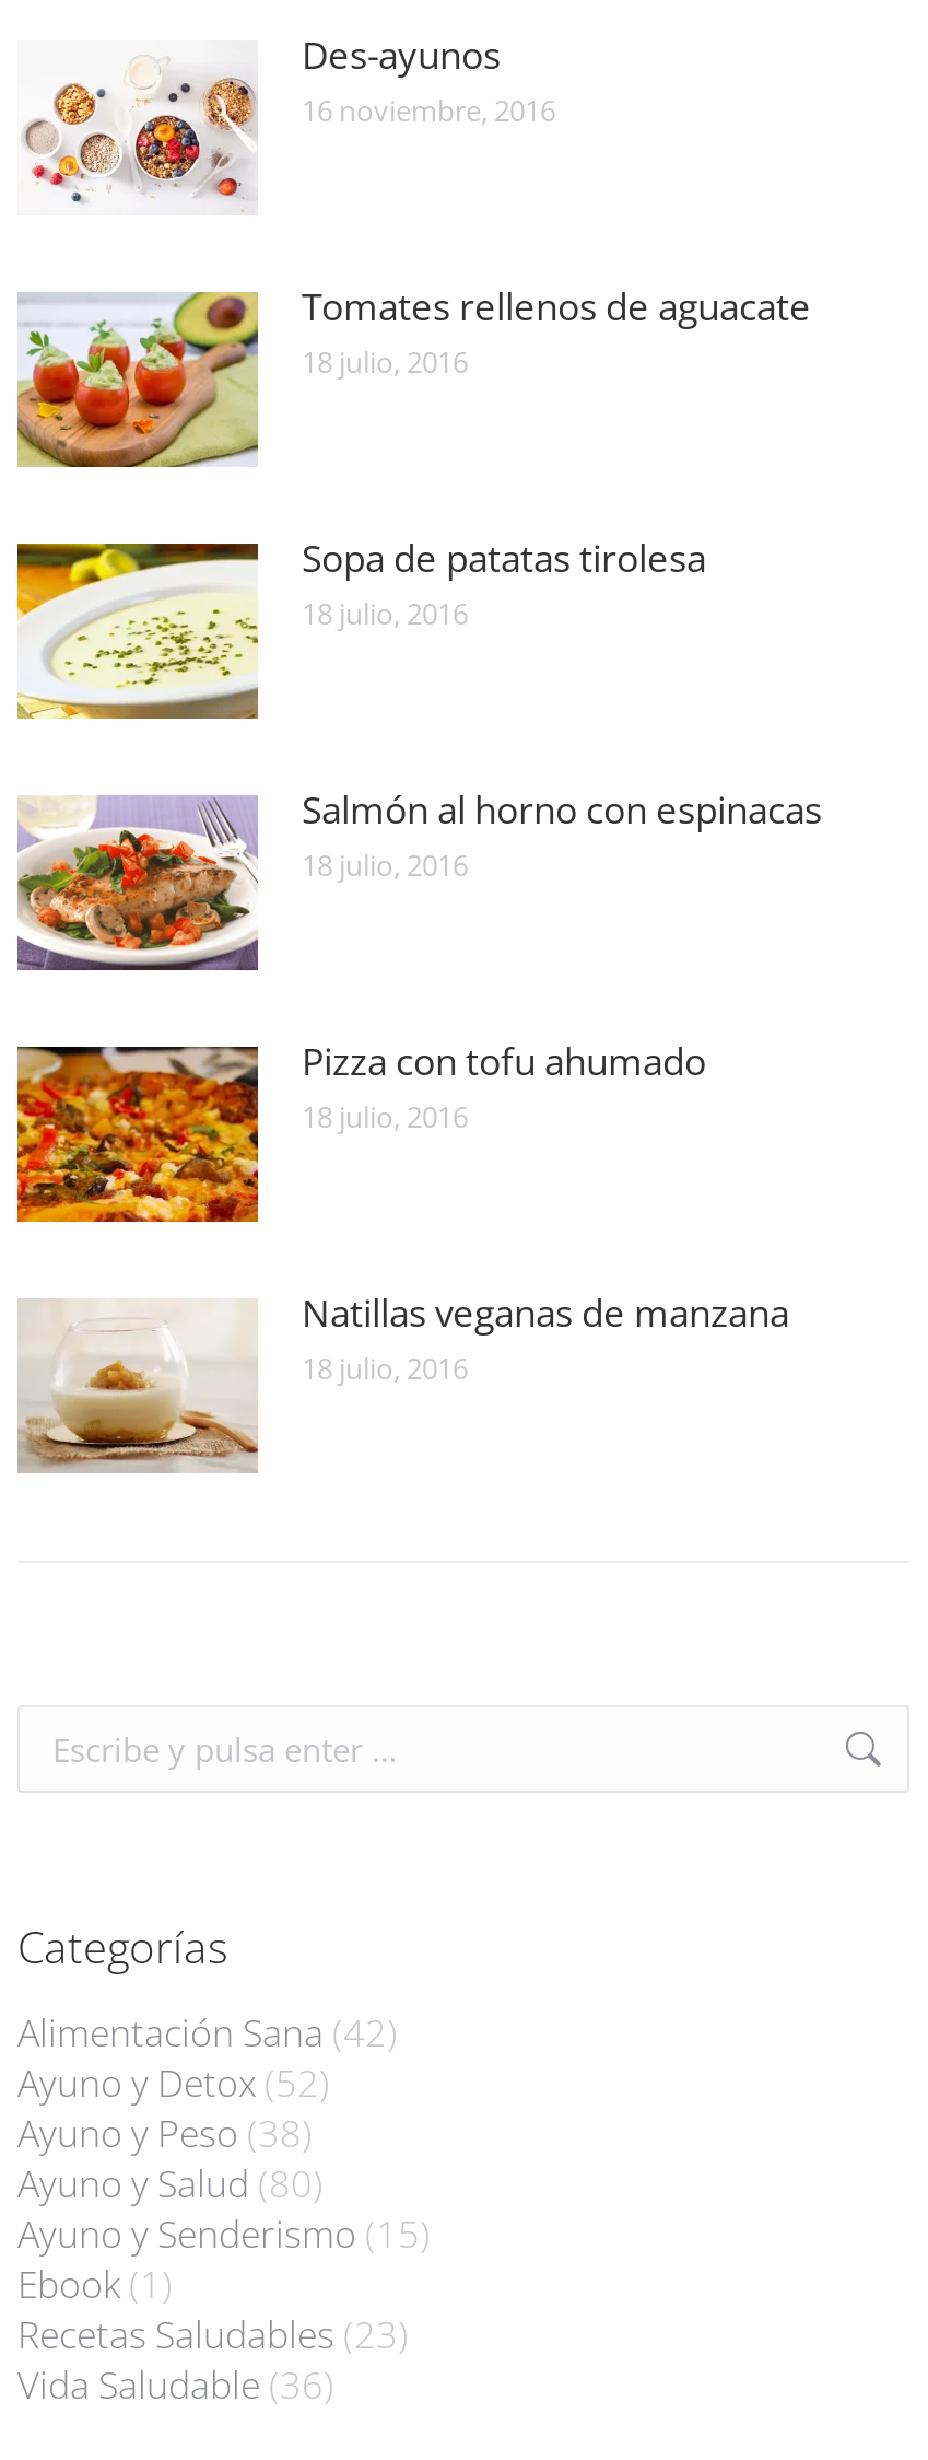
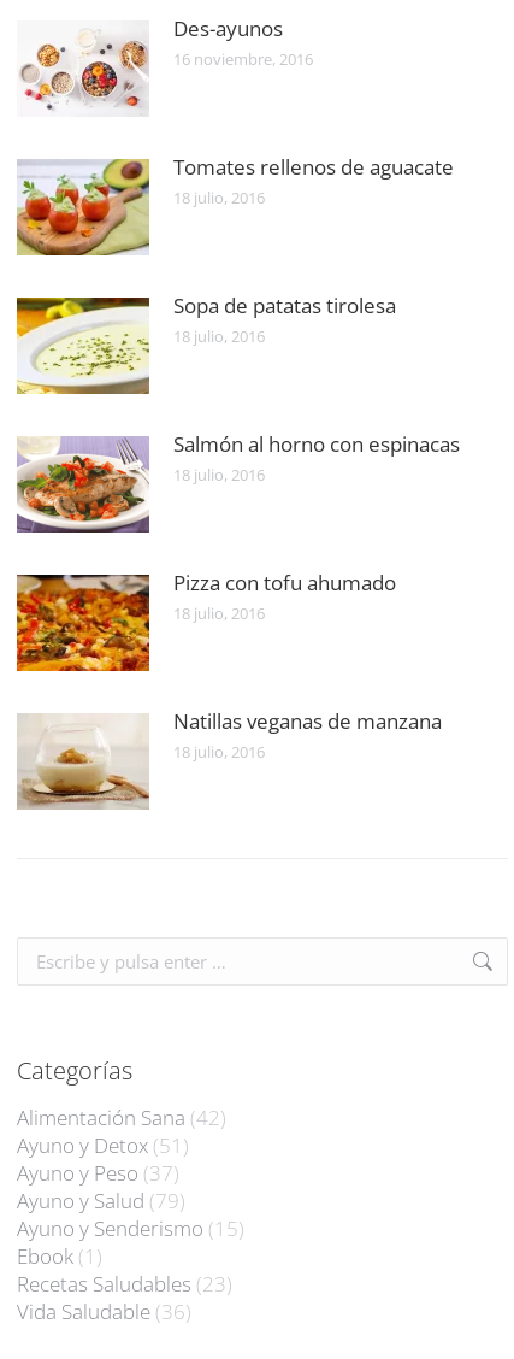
[17,2057,330,2108] Ayuno y Detox (52) -> [17,1132,189,1160] Ayuno y Detox (51)
[17,2108,313,2158] Ayuno y Peso (38) -> [17,1160,179,1187] Ayuno y Peso (37)
[17,2158,324,2208] Ayuno y Salud (80) -> [17,1187,185,1215] Ayuno y Salud (79)

